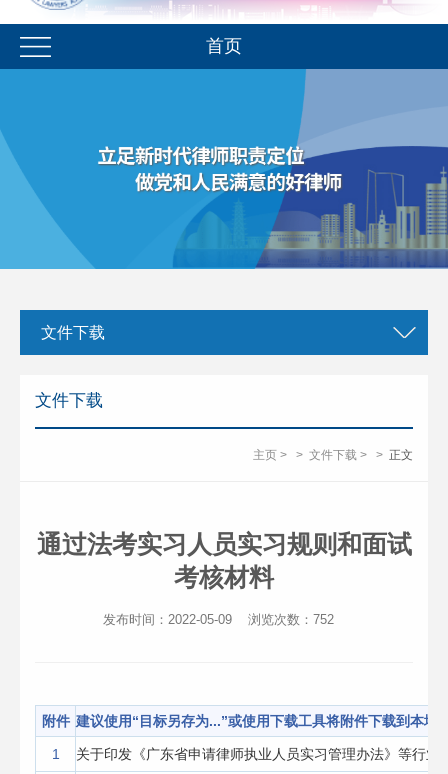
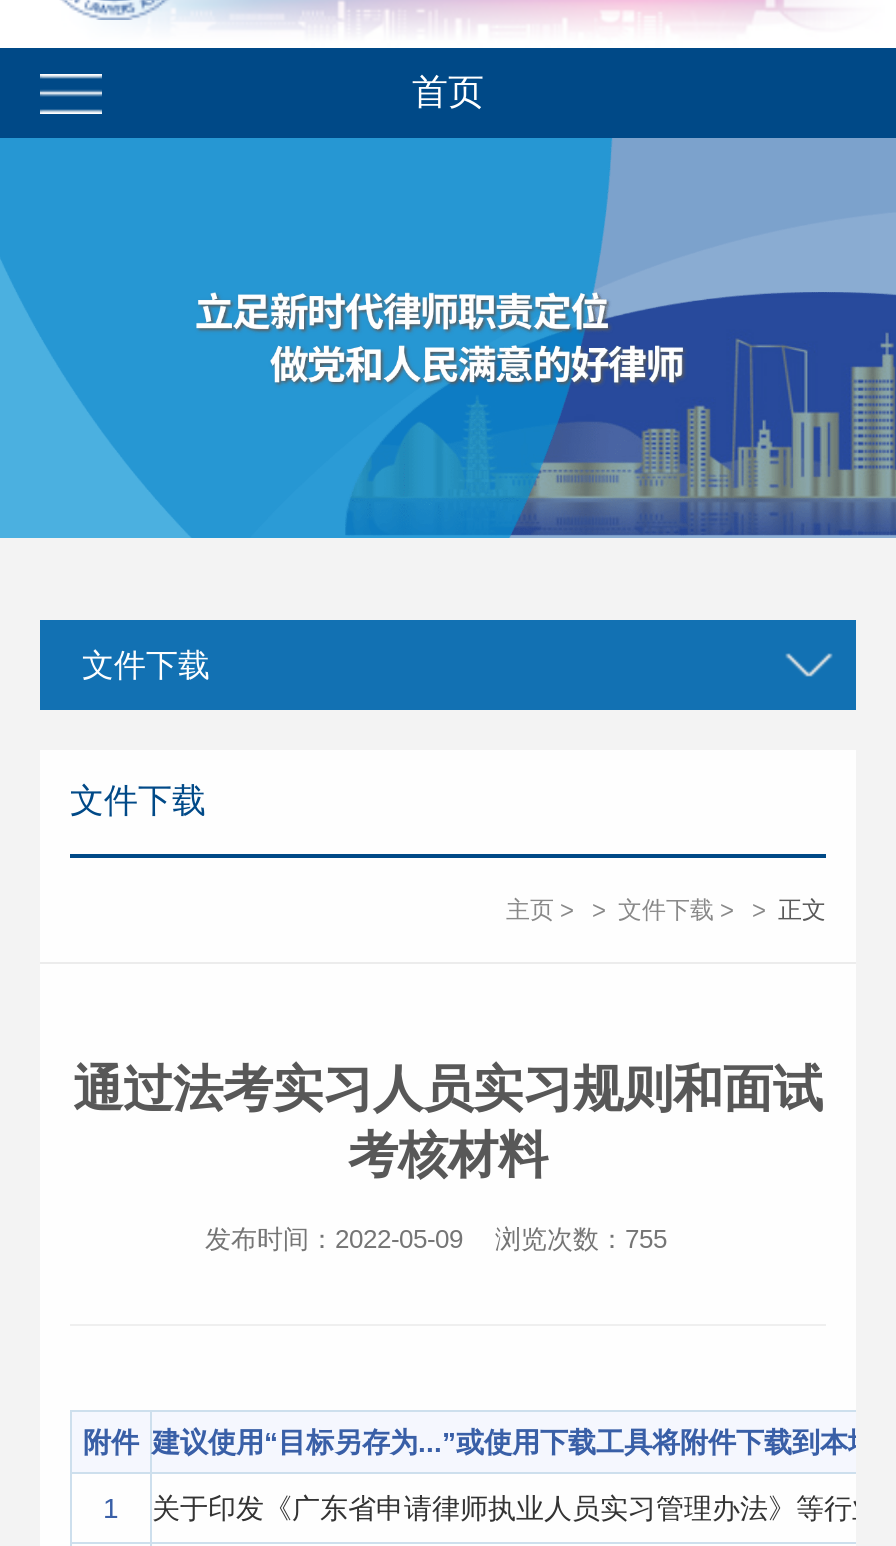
[102,612,333,627] 发布时间：2022-05-09 浏览次数：752 -> [205,1224,667,1254] 发布时间：2022-05-09 浏览次数：755

